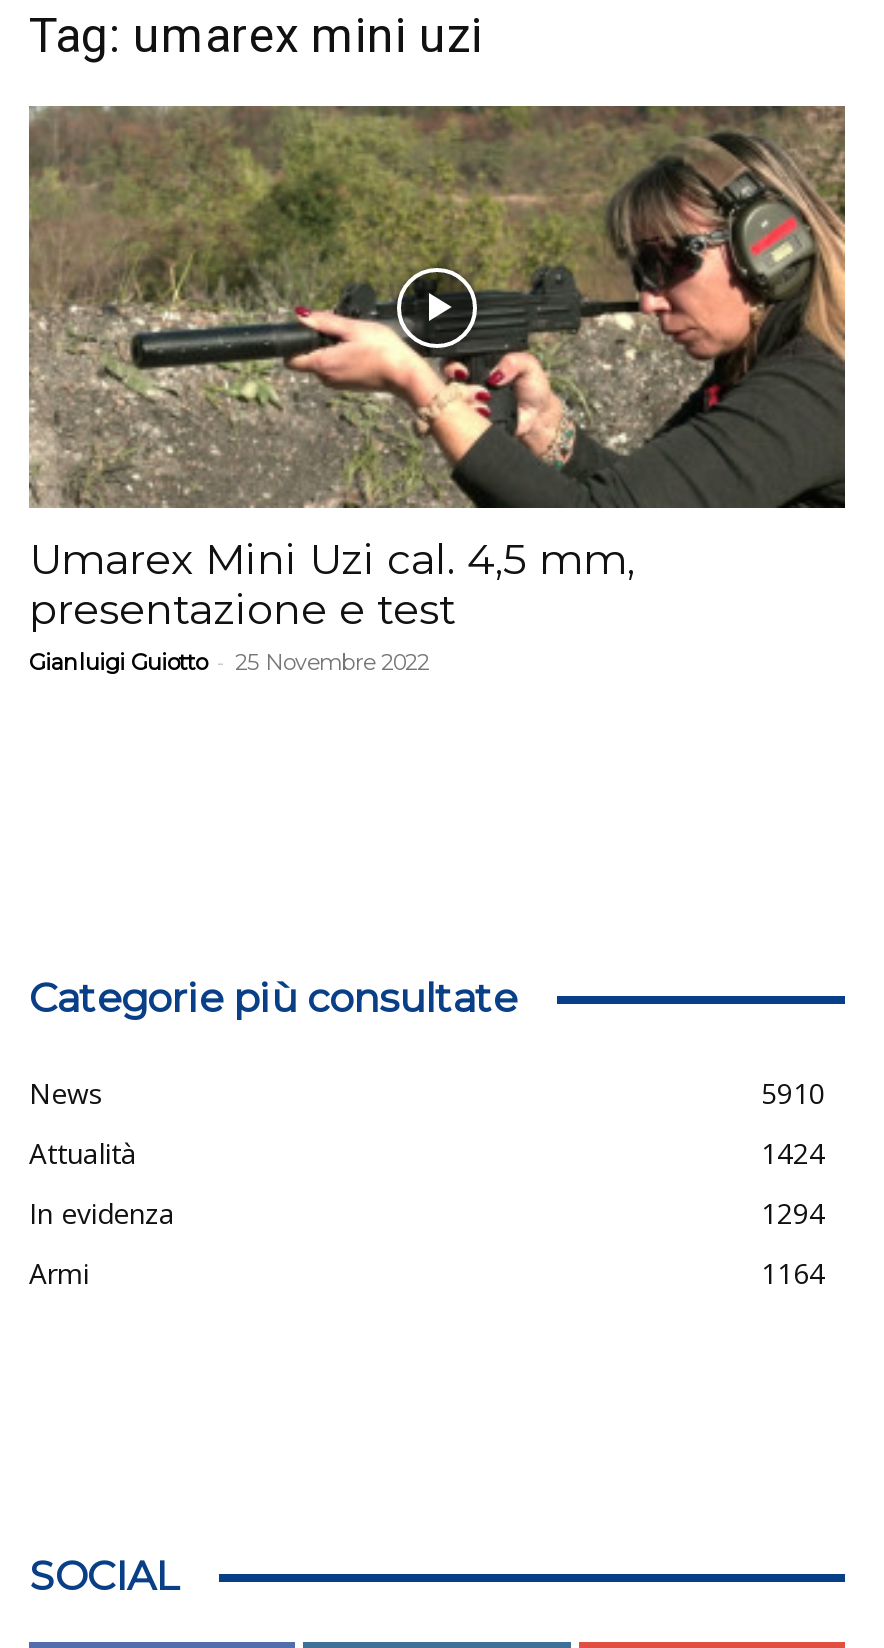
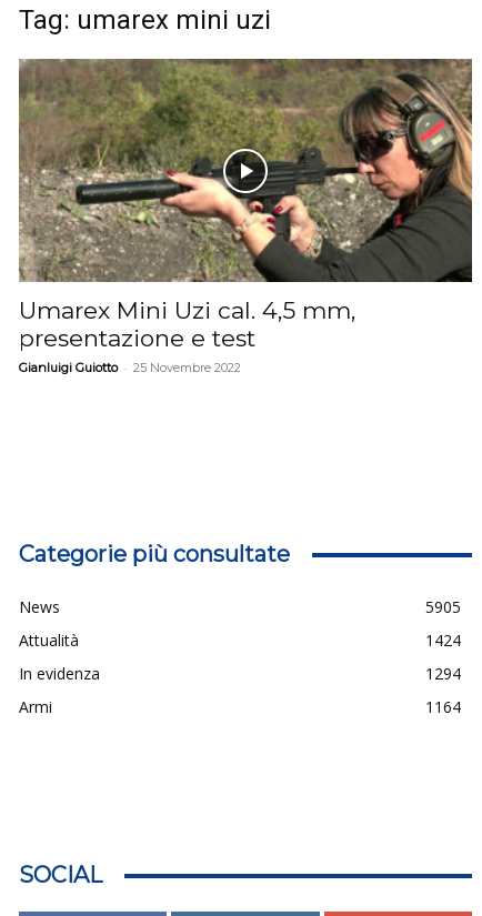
[761,1075,825,1113] 5910 -> [425,597,461,618] 5905

